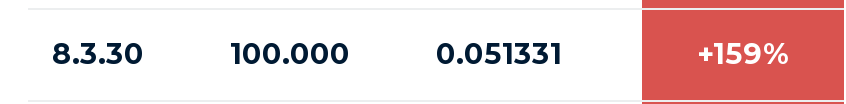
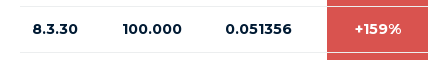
[436,36,562,72] 0.051331 -> [225,20,292,38] 0.051356

